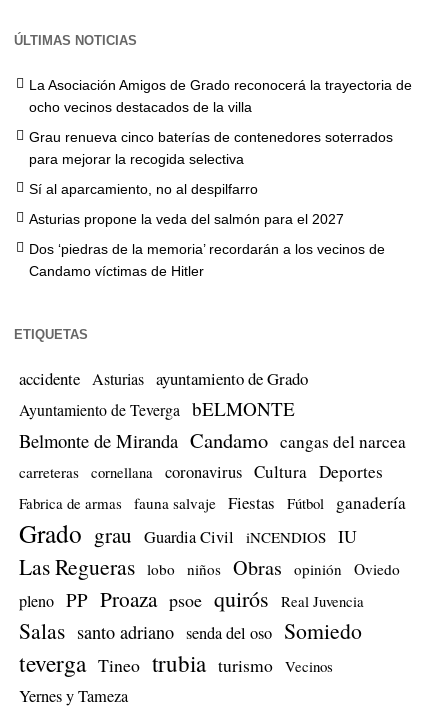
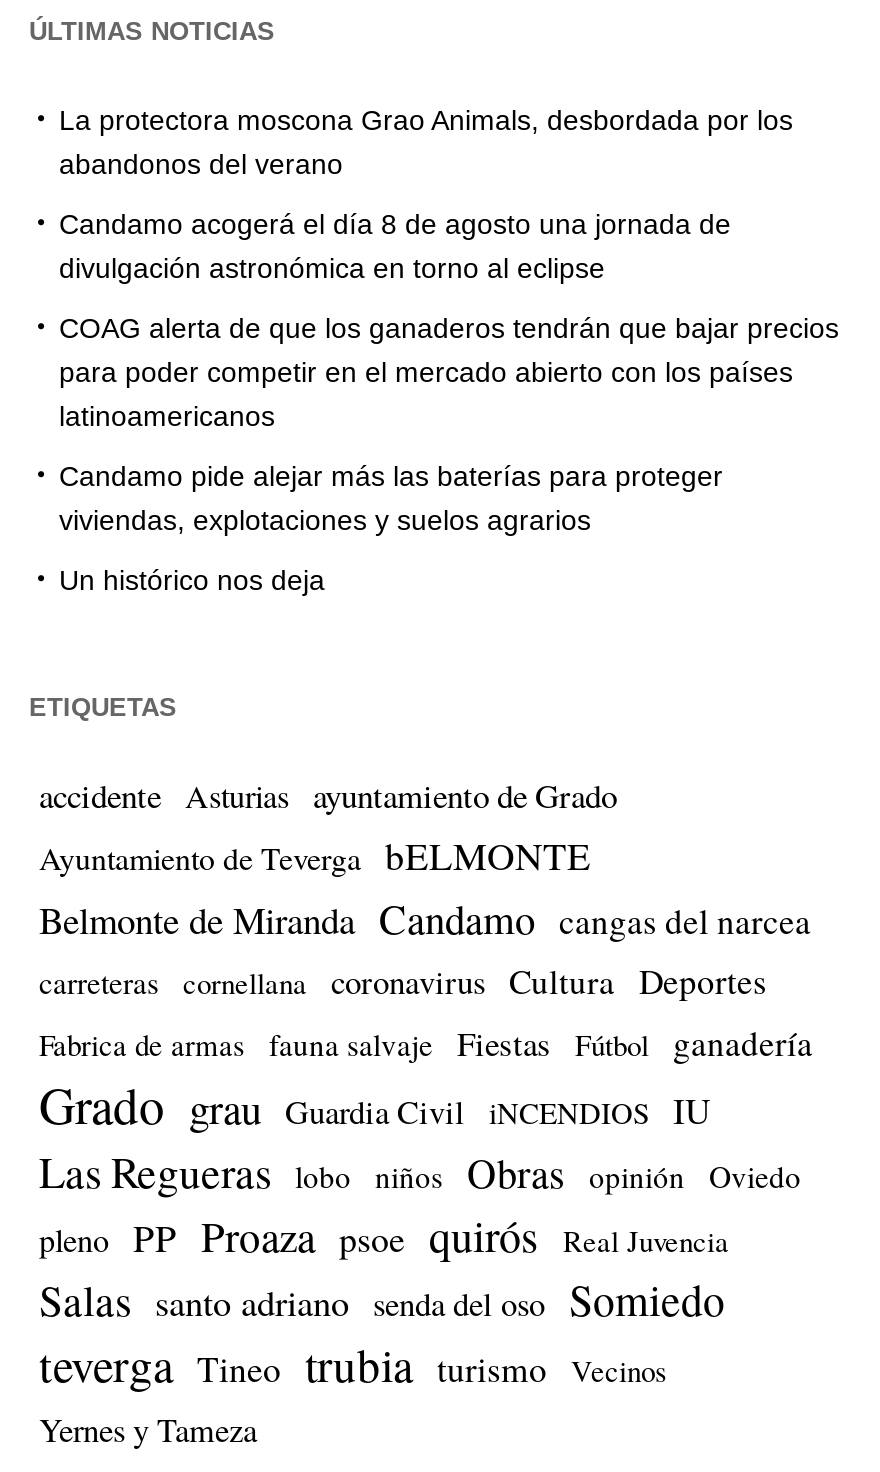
[29,77,412,115] La Asociación Amigos de Grado reconocerá la trayectoria de | ocho vecinos destacados de la villa -> [59,104,793,180] La protectora moscona Grao Animals, desbordada por los | abandonos del verano
[29,129,393,167] Grau renueva cinco baterías de contenedores soterrados | para mejorar la recogida selectiva -> [59,208,731,284] Candamo acogerá el día 8 de agosto una jornada de | divulgación astronómica en torno al eclipse
[29,181,258,197] Sí al aparcamiento, no al despilfarro -> [59,312,839,432] COAG alerta de que los ganaderos tendrán que bajar precios | para poder competir en el mercado abierto con los países | latinoamericanos
[29,211,344,227] Asturias propone la veda del salmón para el 2027 -> [59,460,723,536] Candamo pide alejar más las baterías para proteger | viviendas, explotaciones y suelos agrarios
[29,241,385,279] Dos ‘piedras de la memoria’ recordarán a los vecinos de | Candamo víctimas de Hitler -> [59,564,325,596] Un histórico nos deja

